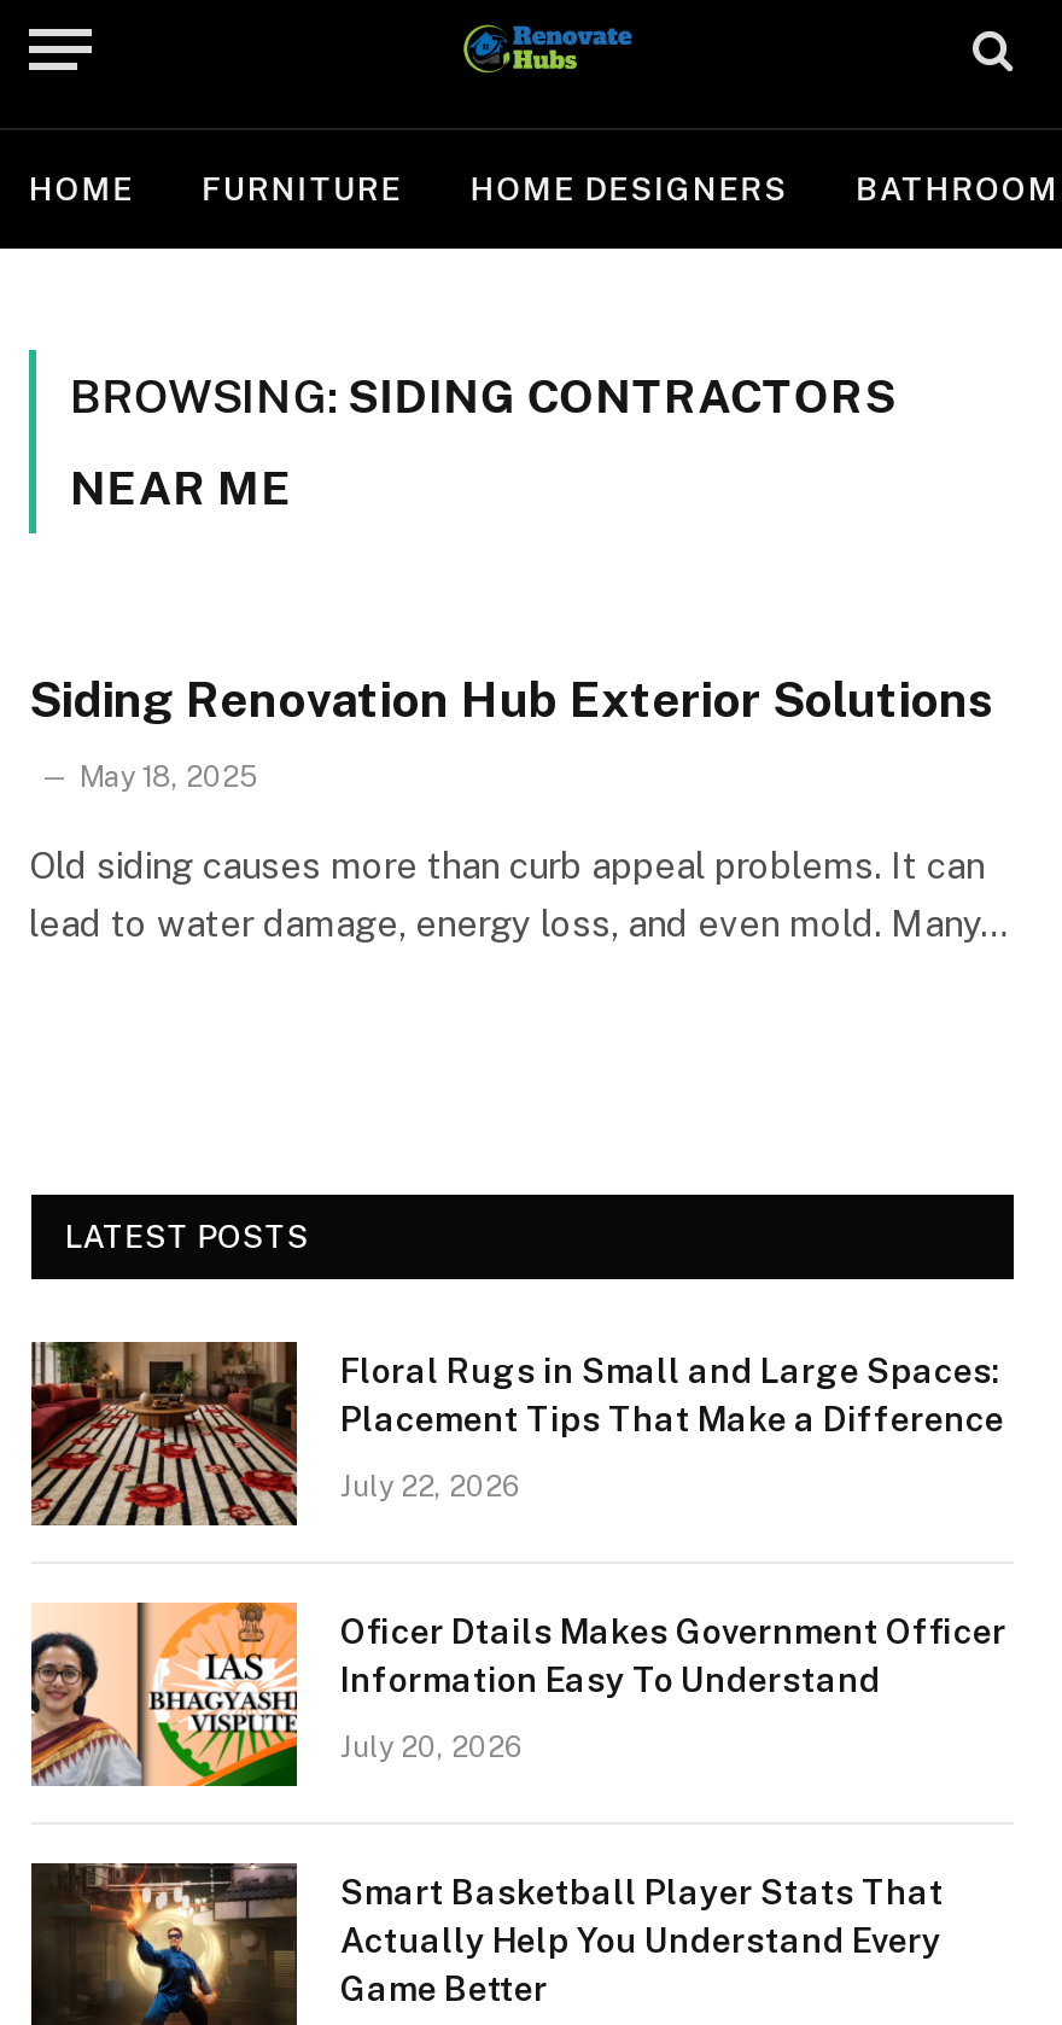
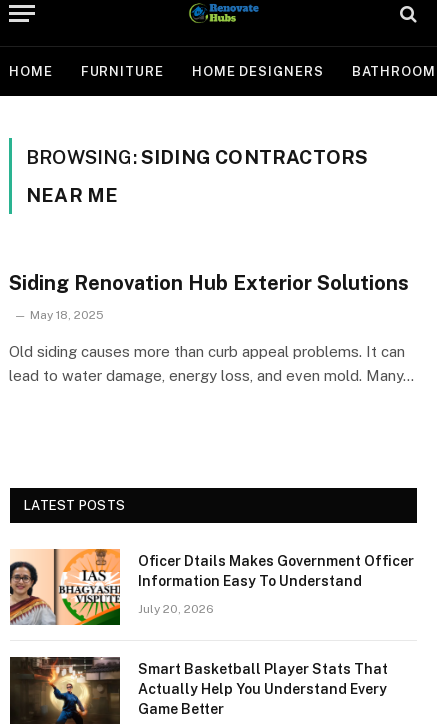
[29,1340,1004,1528] [image] | Floral Rugs in Small and Large Spaces: | Placement Tips That Make a Difference | July 22, 2026 -> none

